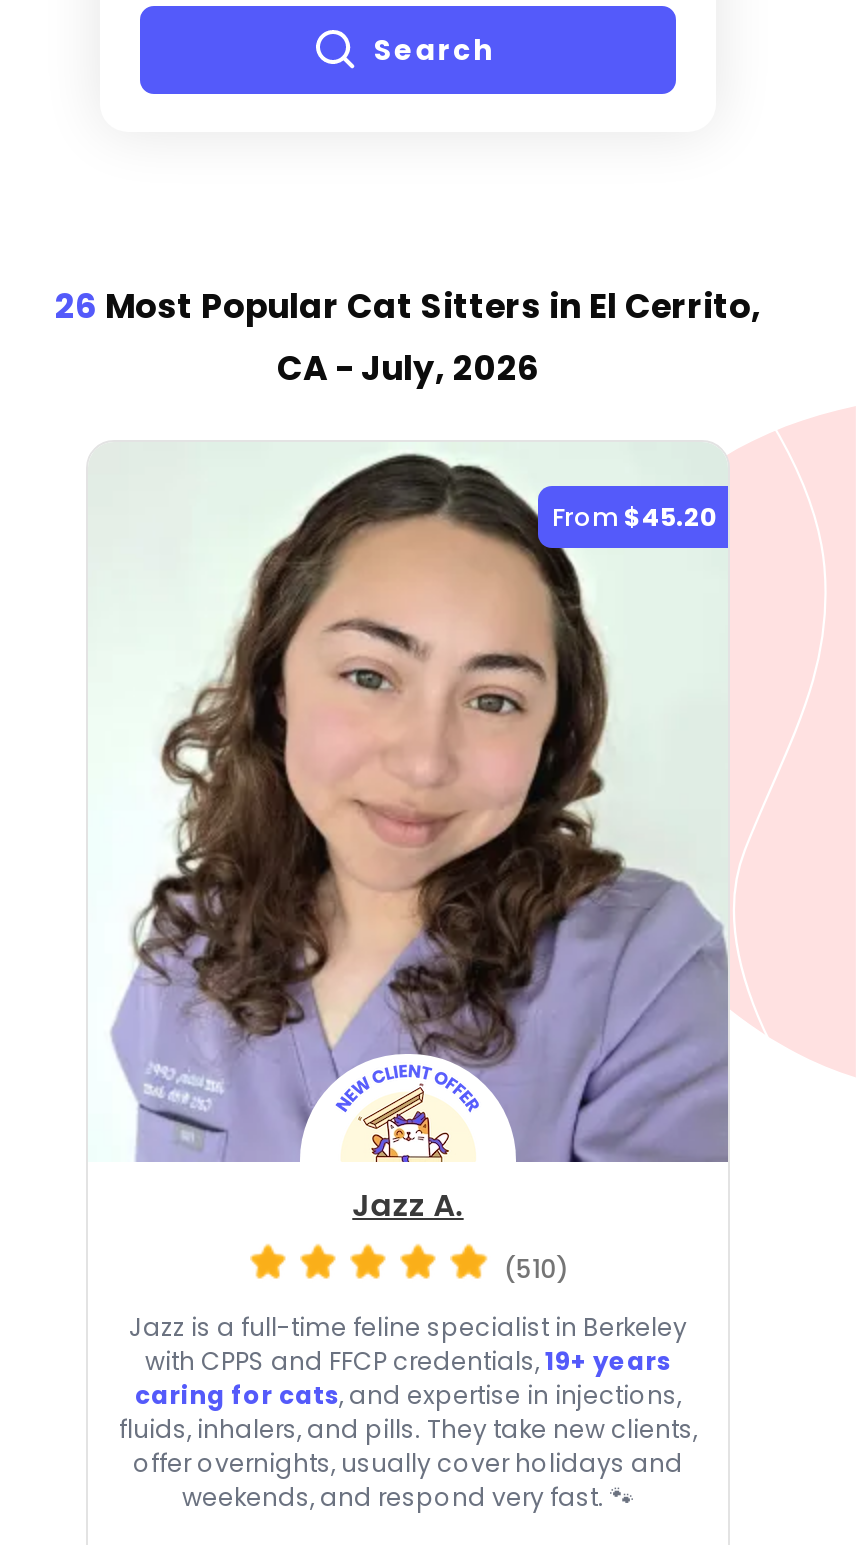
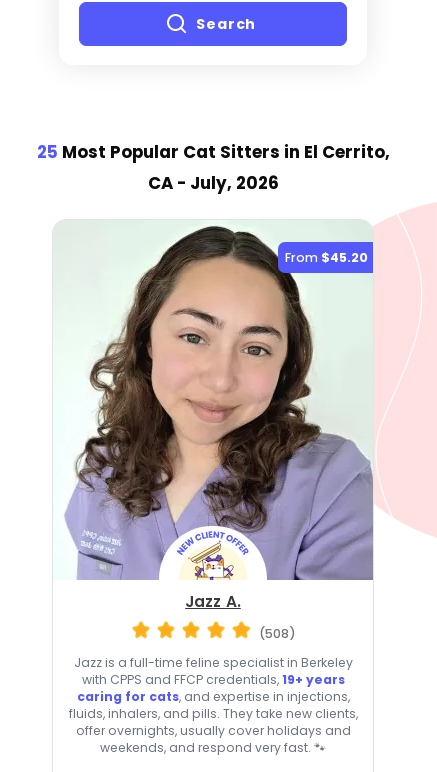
[55,282,761,330] 26 Most Popular Cat Sitters in El Cerrito, -> [36,140,389,164] 25 Most Popular Cat Sitters in El Cerrito,
[504,1253,570,1287] (510) -> [259,625,296,642] (508)

